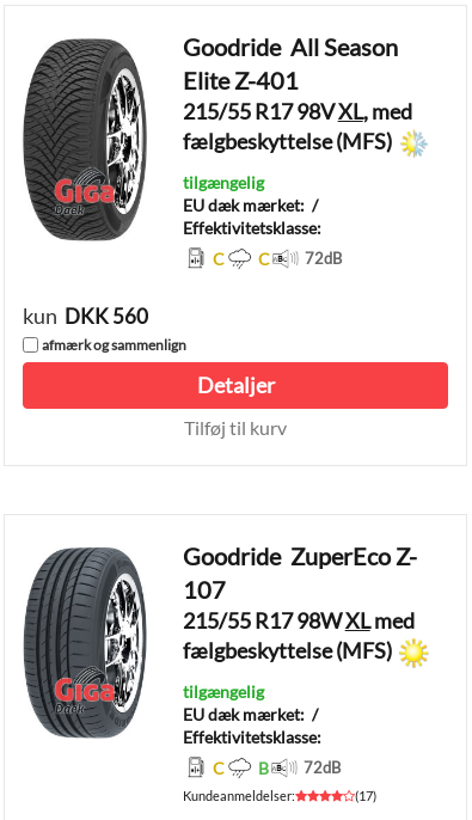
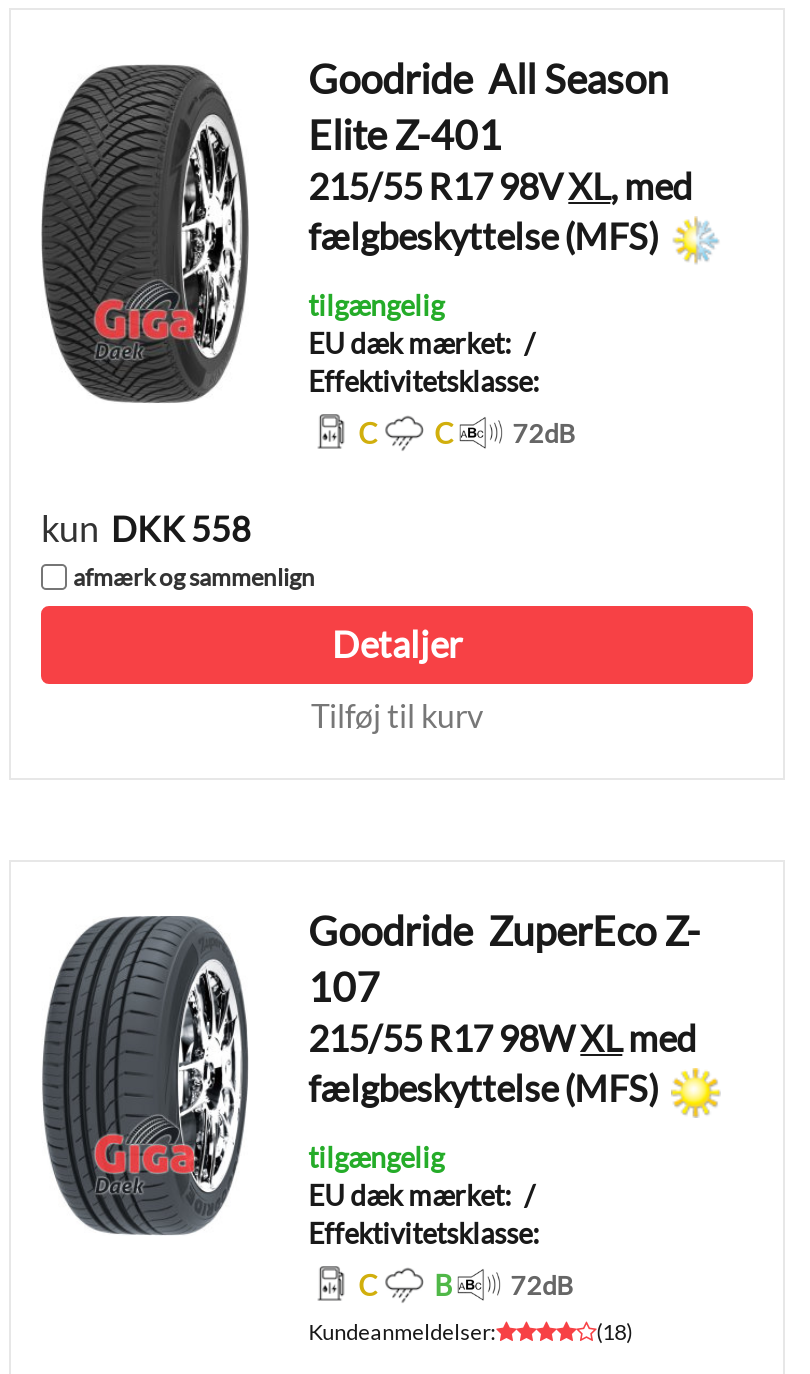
[23,302,148,328] kun DKK 560 -> [41,506,251,550] kun DKK 558
[355,787,376,803] (17) -> [596,1317,632,1343] (18)

